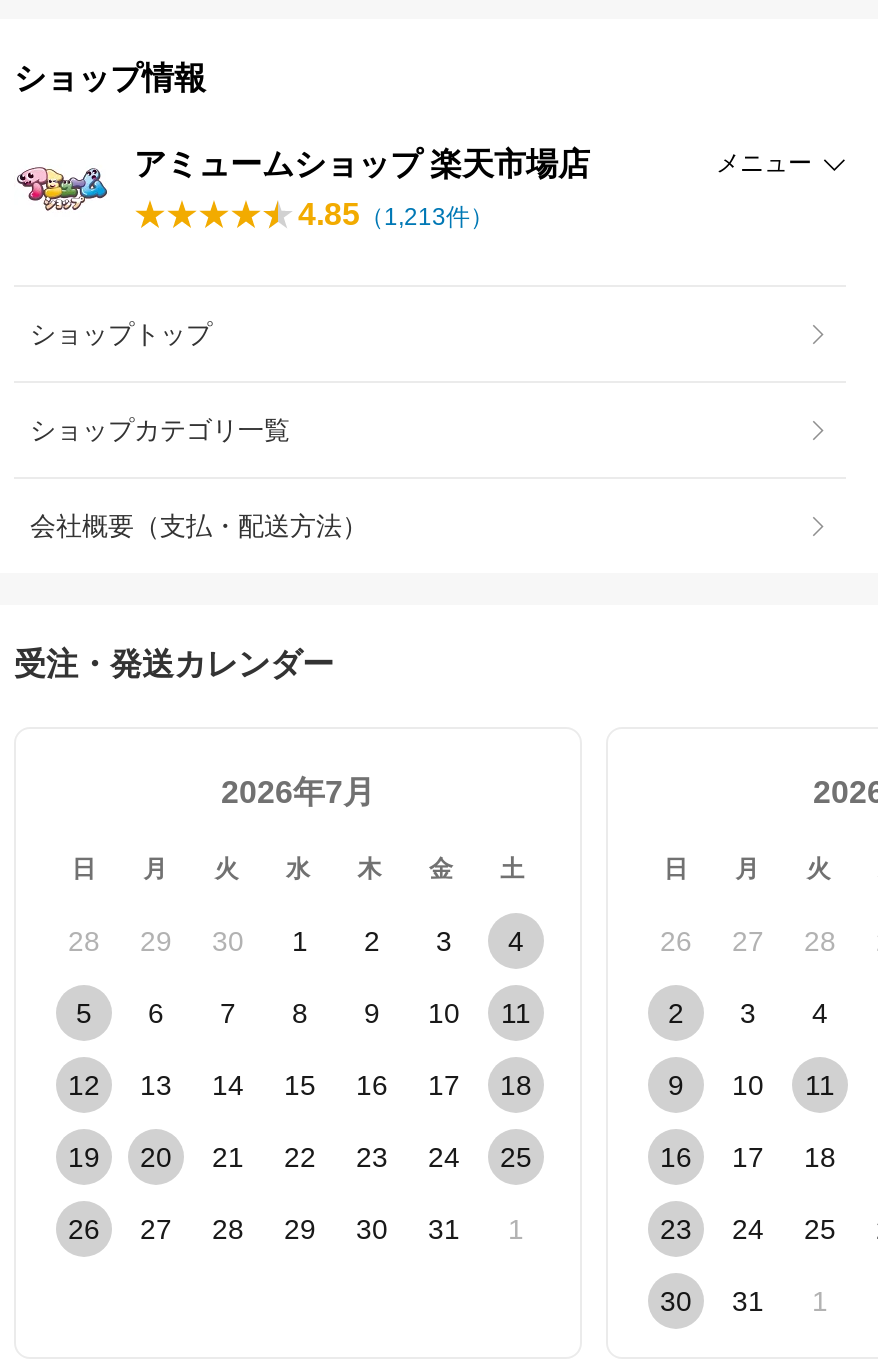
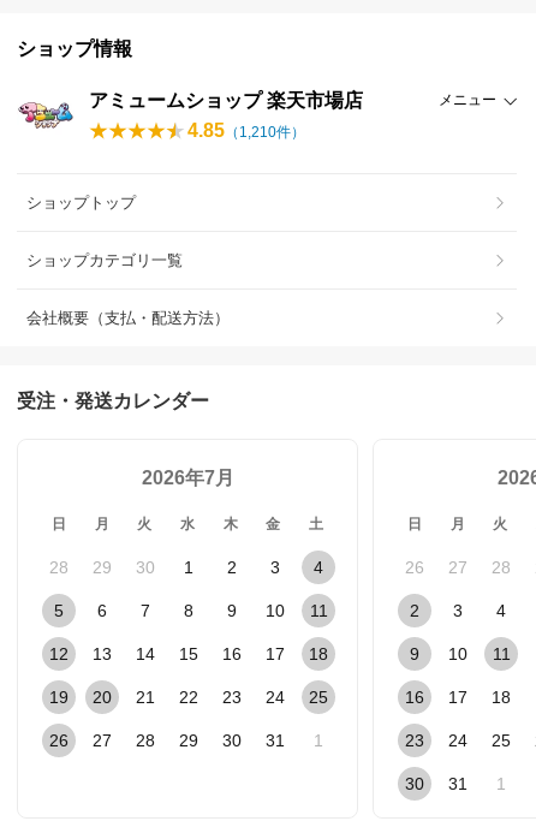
[298,197,494,231] 4.85（1,213件） -> [187,120,305,141] 4.85（1,210件）

